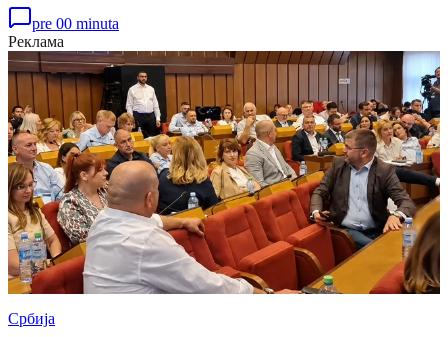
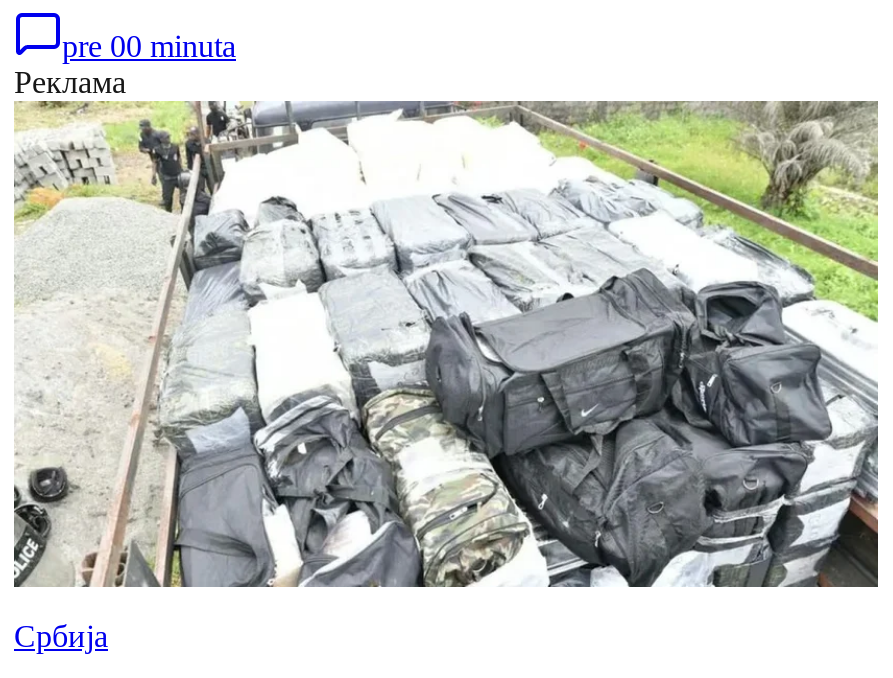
[7,50,441,295] [image] -> [12,99,880,589] [image]

